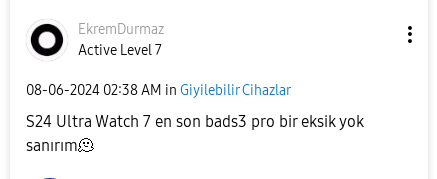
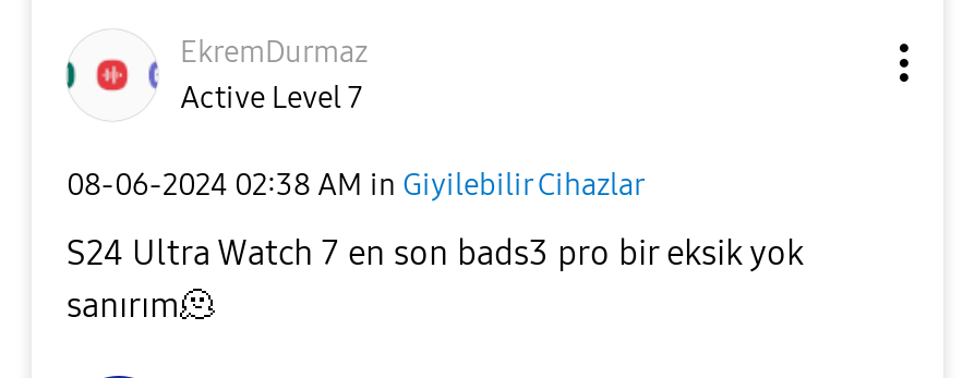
[26,23,67,57] [image] -> [64,38,160,112] [image]

